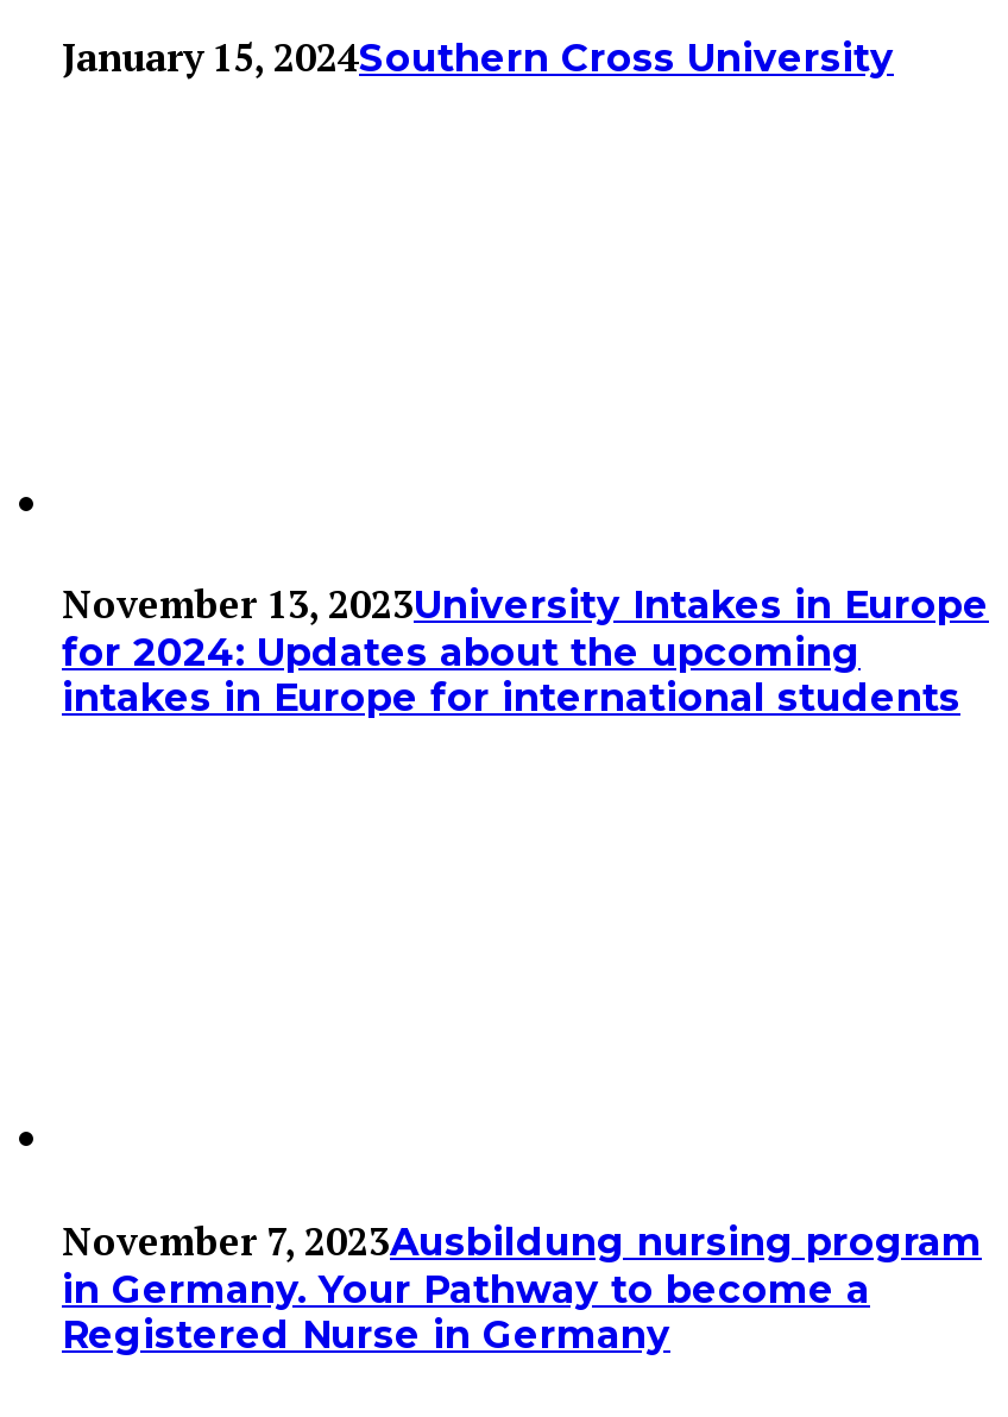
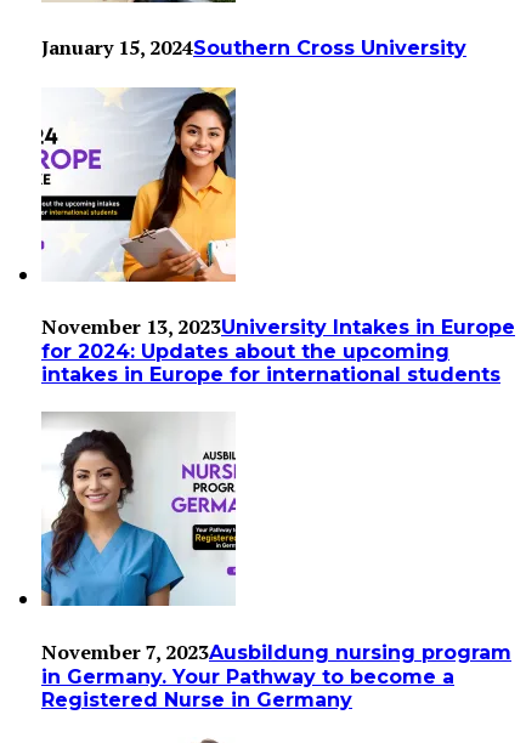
none -> [40,86,237,283] [image]
none -> [40,412,237,607] [image]

